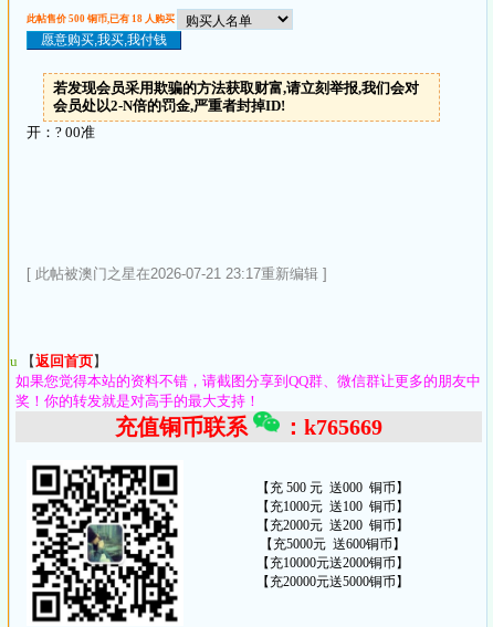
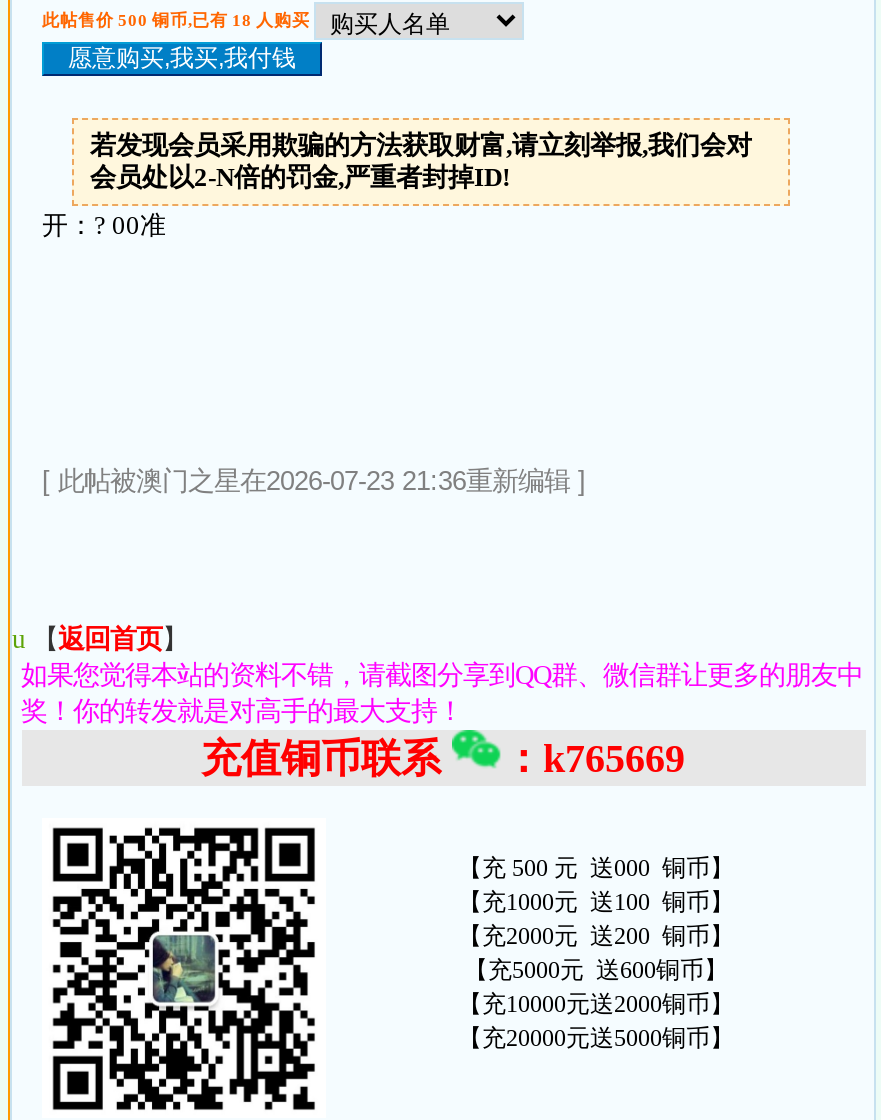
[27,265,327,282] [ 此帖被澳门之星在2026-07-21 23:17重新编辑 ] -> [42,466,586,496] [ 此帖被澳门之星在2026-07-23 21:36重新编辑 ]

